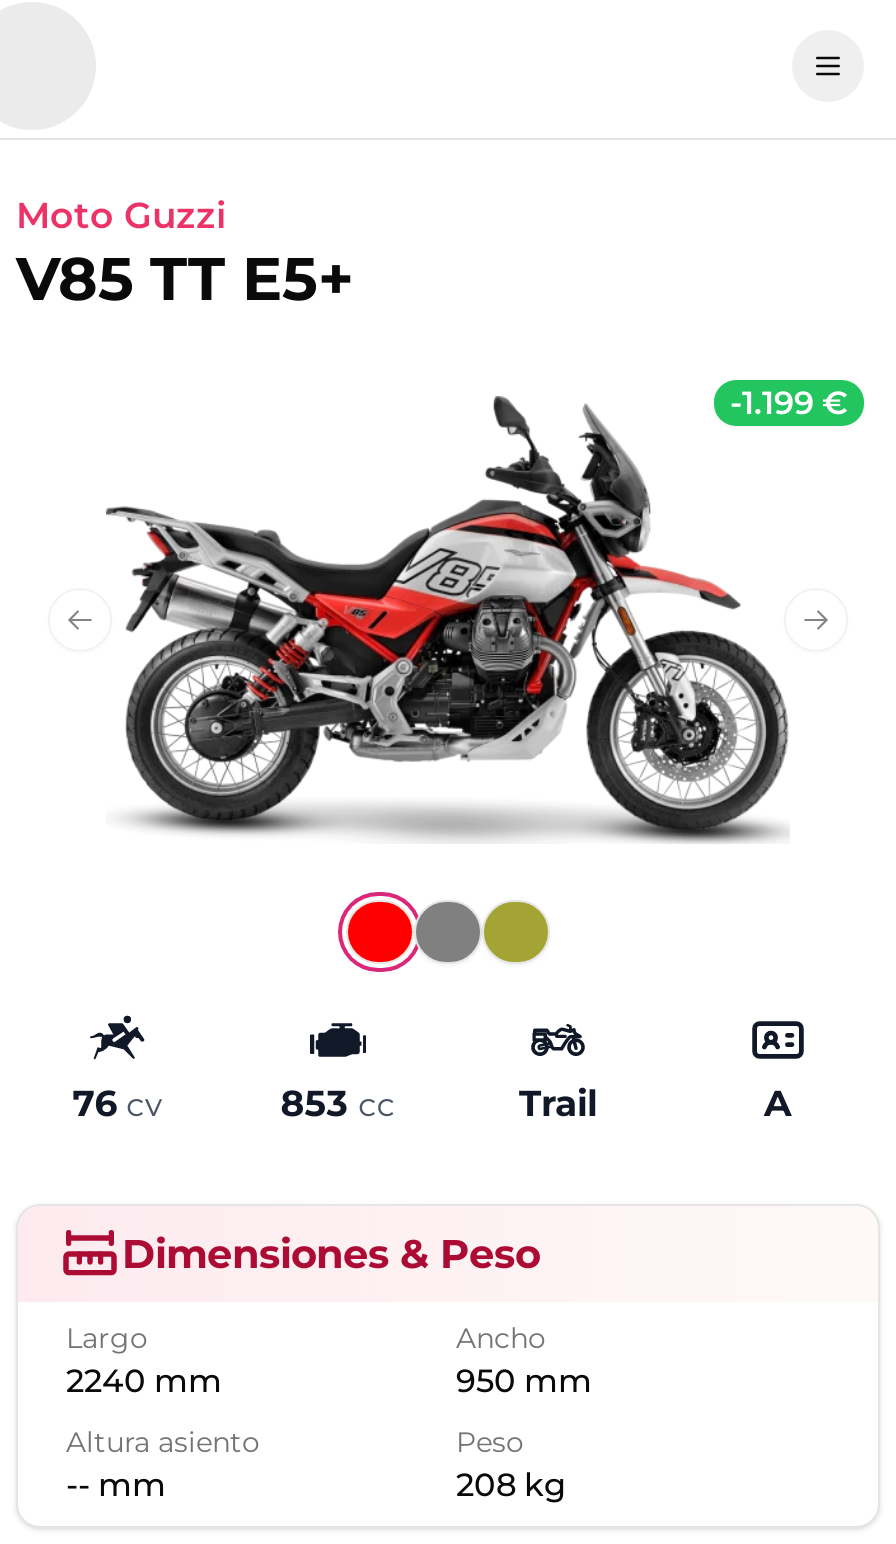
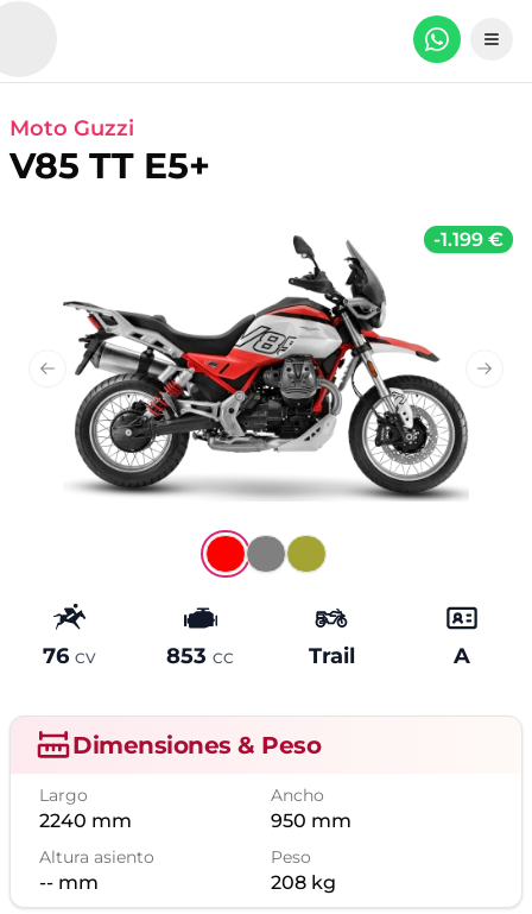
none -> [412,14,462,64] [image]

